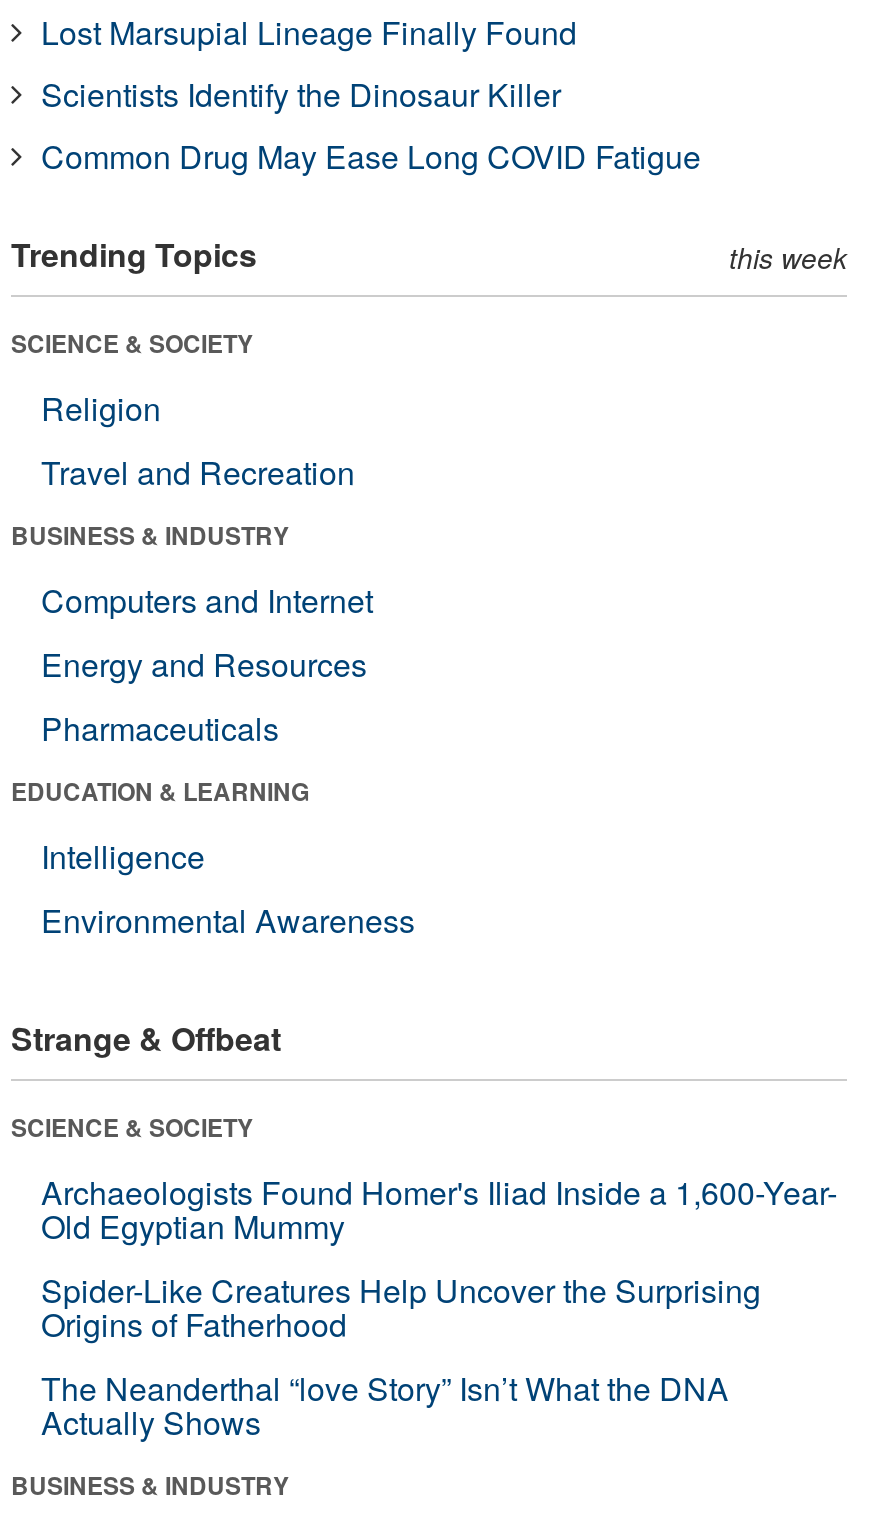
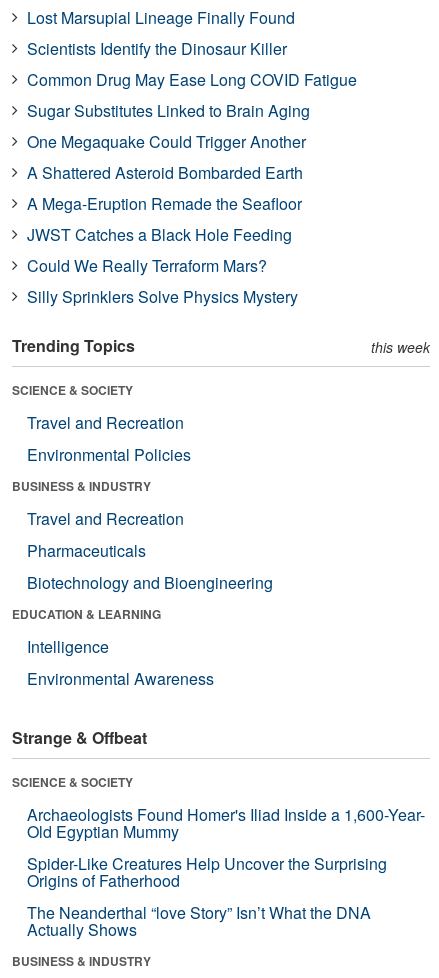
none -> [27,99,310,308] Sugar Substitutes Linked to Brain Aging | One Megaquake Could Trigger Another | A Shattered Asteroid Bombarded Earth | A Mega-Eruption Remade the Seafloor | JWST Catches a Black Hole Feeding | Could We Really Terraform Mars? | Silly Sprinklers Solve Physics Mystery
[41,385,161,431] Religion -> none
none -> [27,443,191,466] Environmental Policies
[41,577,373,687] Computers and Internet | Energy and Resources -> [27,507,184,530] Travel and Recreation
none -> [27,571,273,594] Biotechnology and Bioengineering

